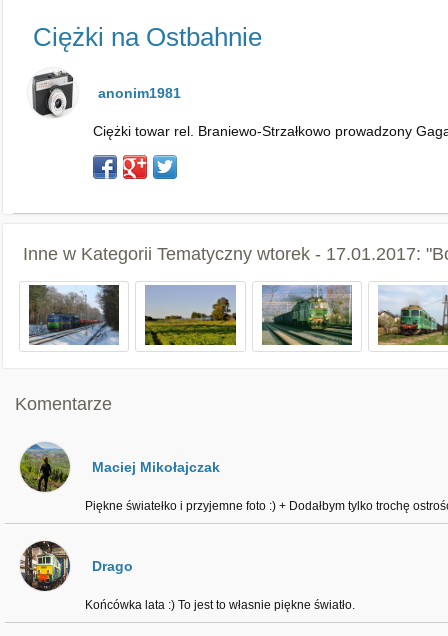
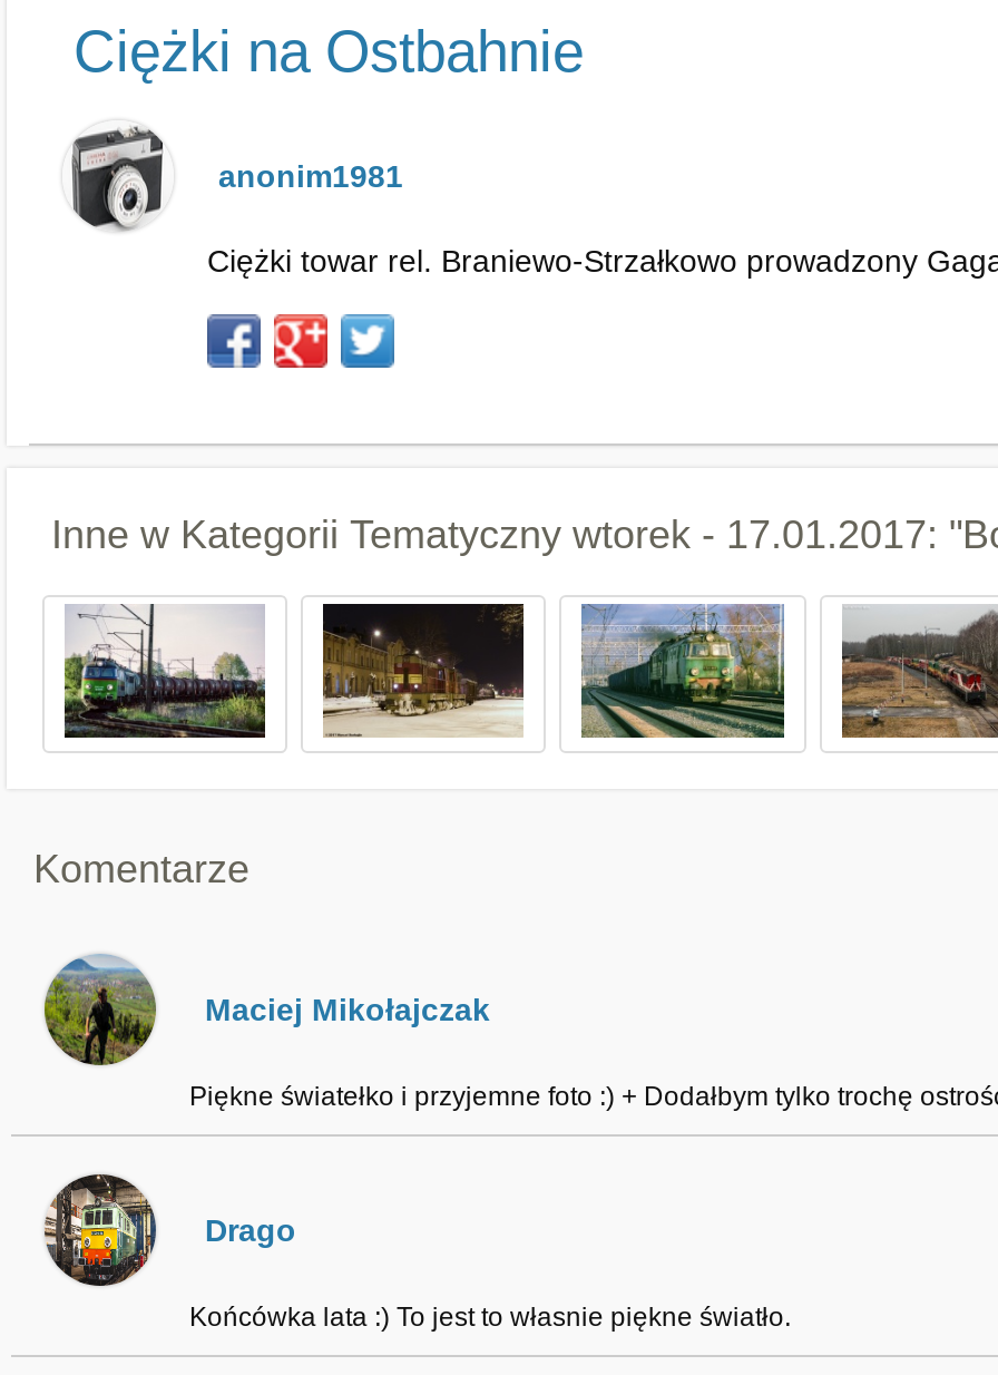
[28,284,120,346] [image] -> [62,602,267,740] [image]
[145,285,237,346] [image] -> [321,602,526,738] [image]
[378,287,445,345] [image] -> [840,608,991,738] [image]

